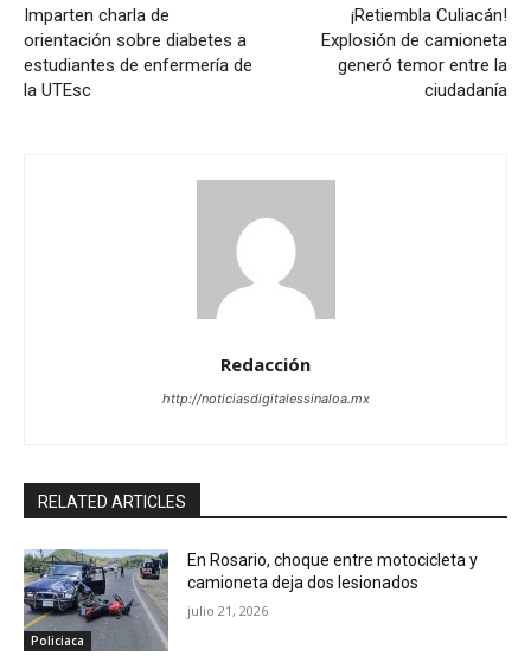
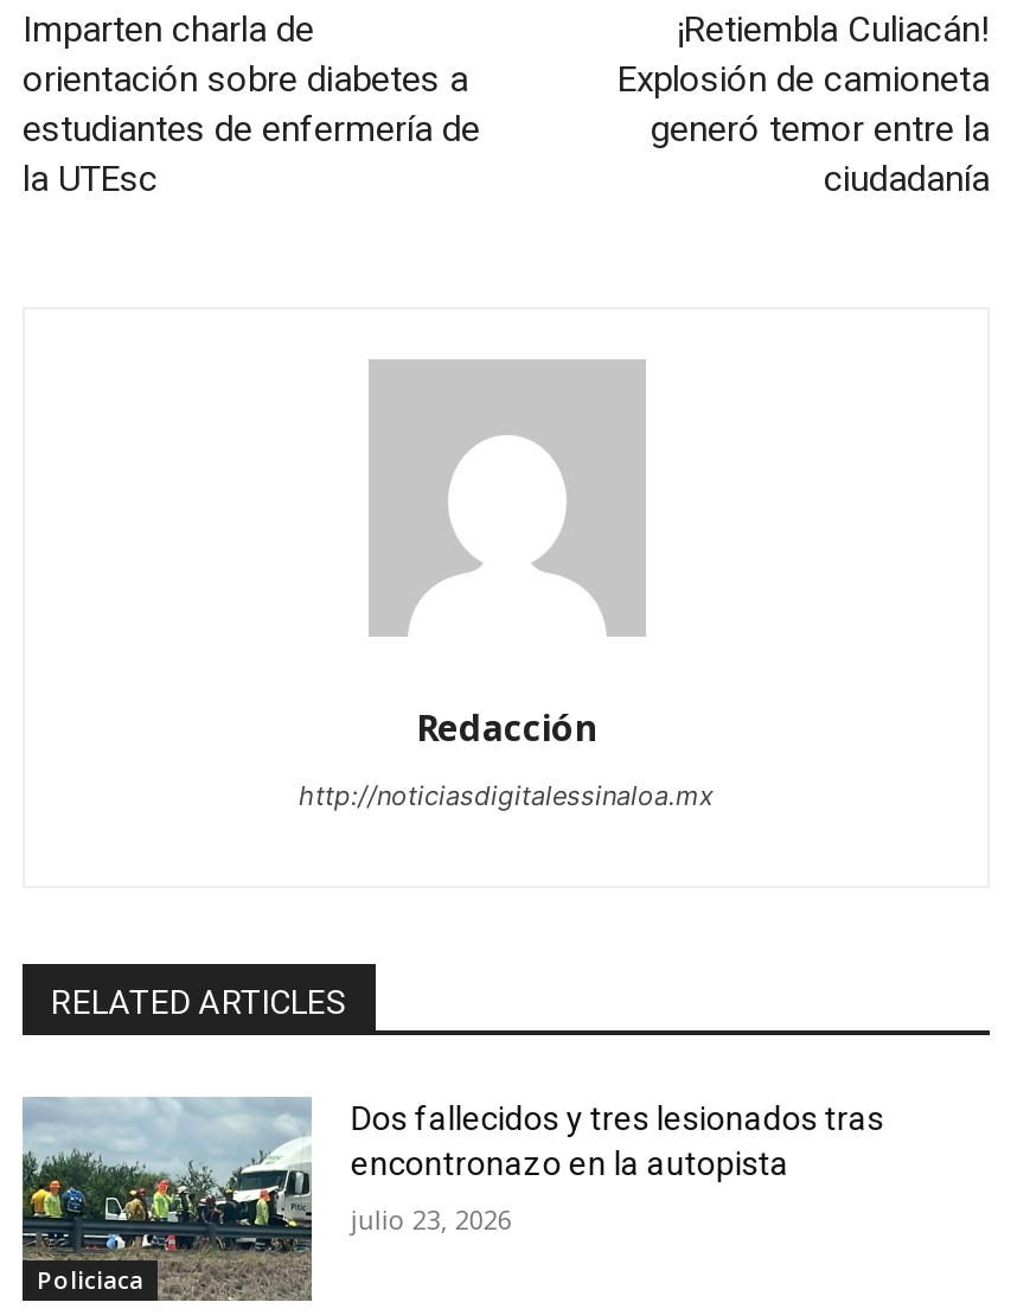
[23,549,478,651] [image] | En Rosario, choque entre motocicleta y | camioneta deja dos lesionados -> [23,1100,884,1302] [image] | Dos fallecidos y tres lesionados tras | encontronazo en la autopista
[188,601,268,619] julio 21, 2026 -> [351,1202,512,1238] julio 23, 2026

